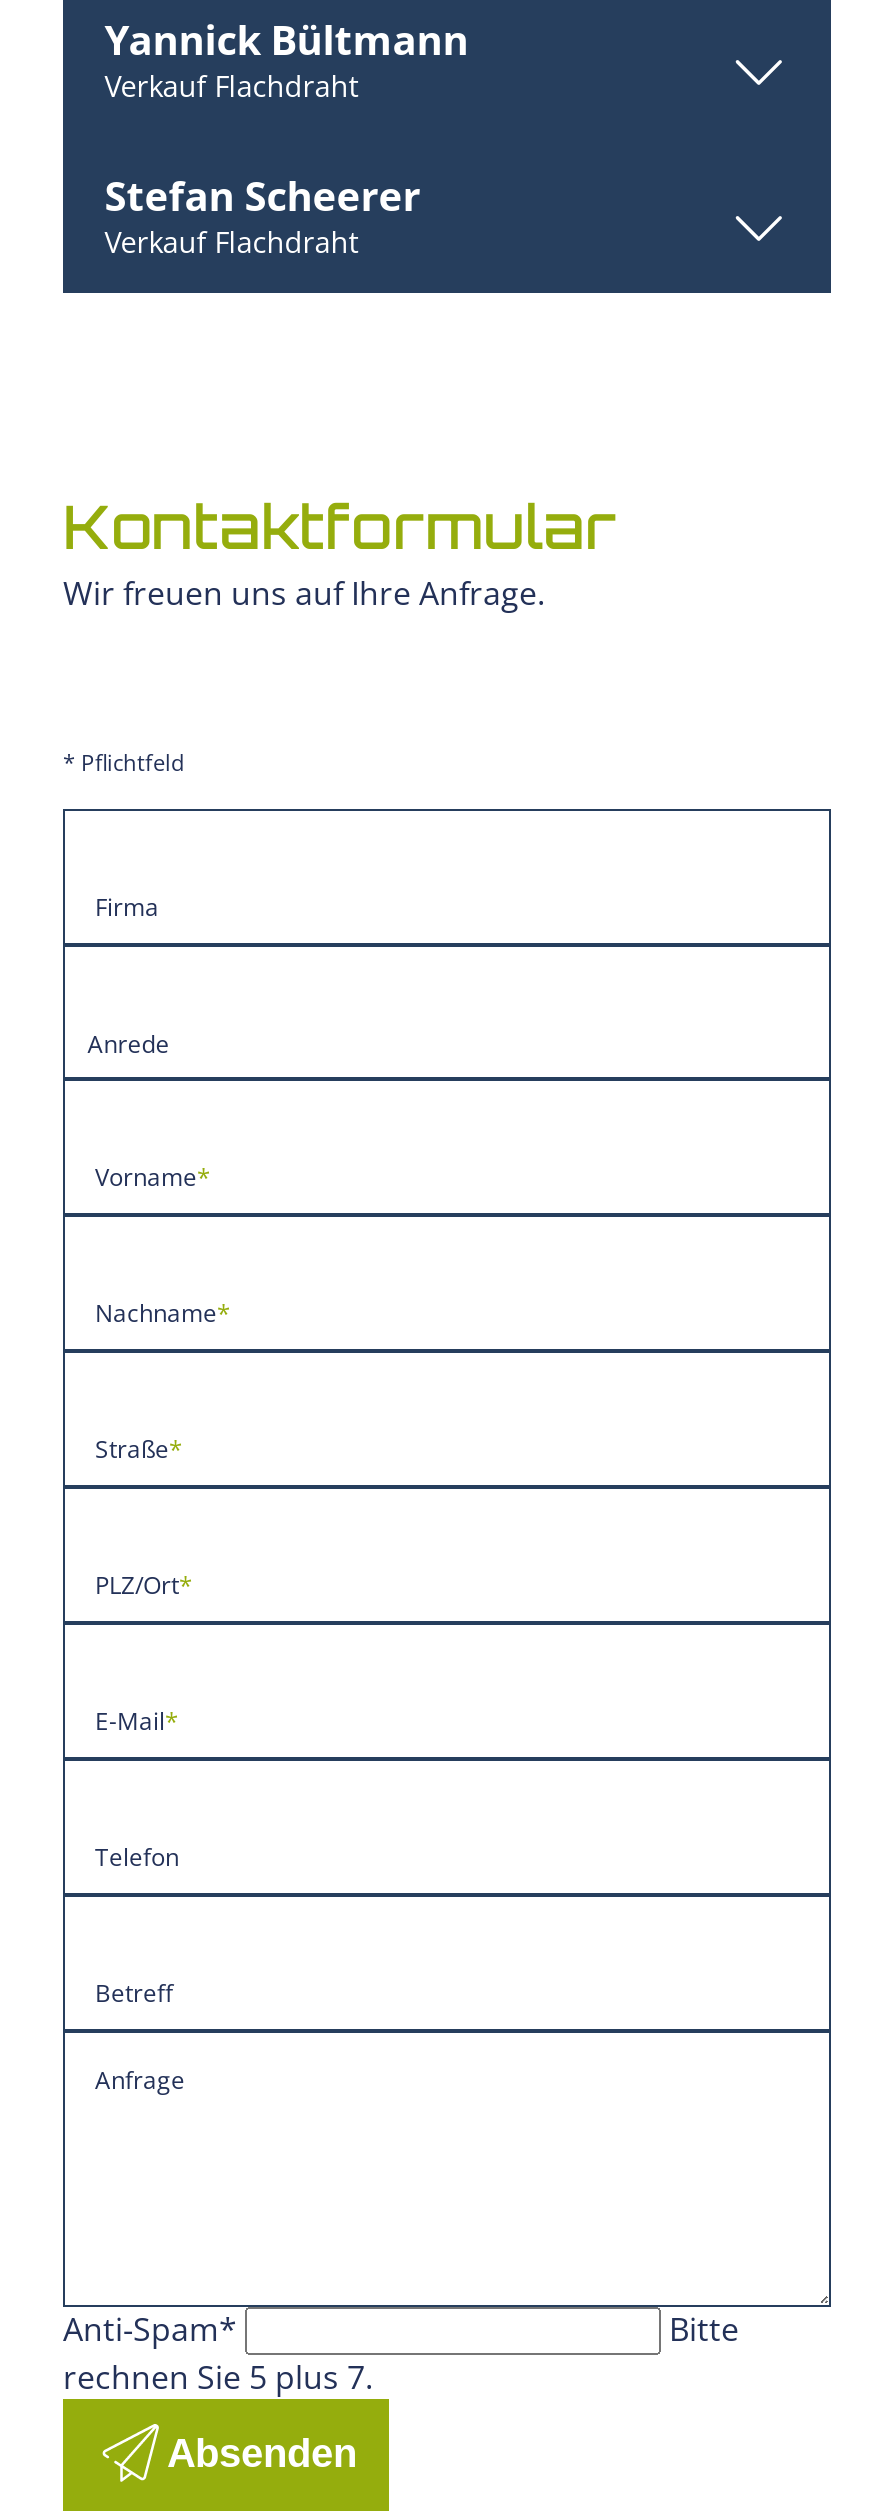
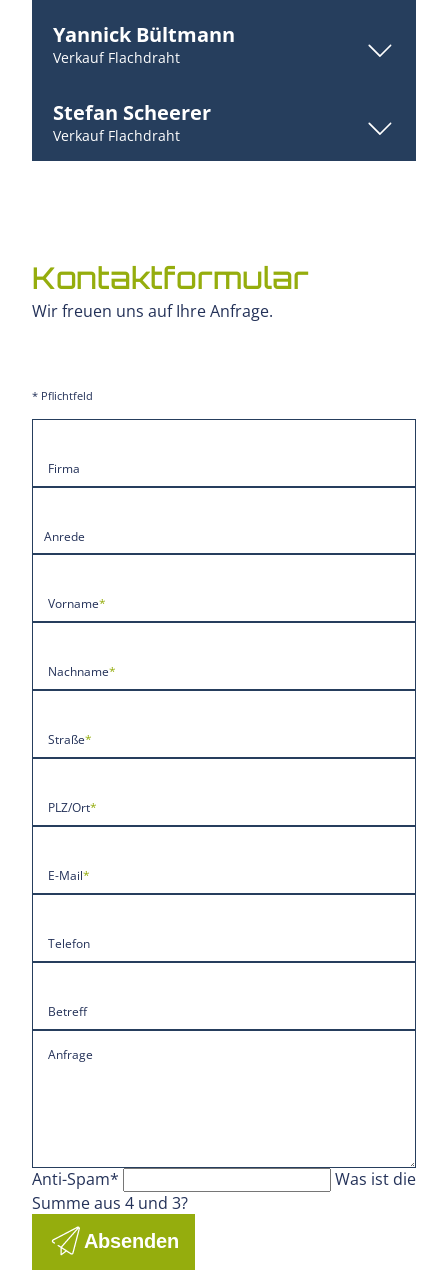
[63,2306,739,2398] Bitte | rechnen Sie 5 plus 7. -> [32,1168,416,1214] Was ist die | Summe aus 4 und 3?

